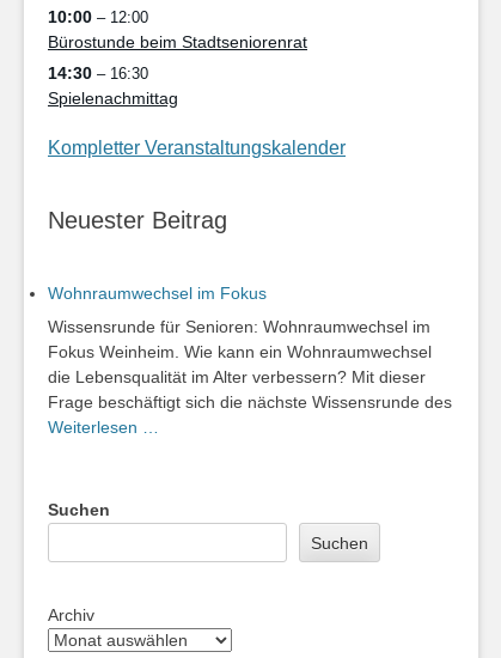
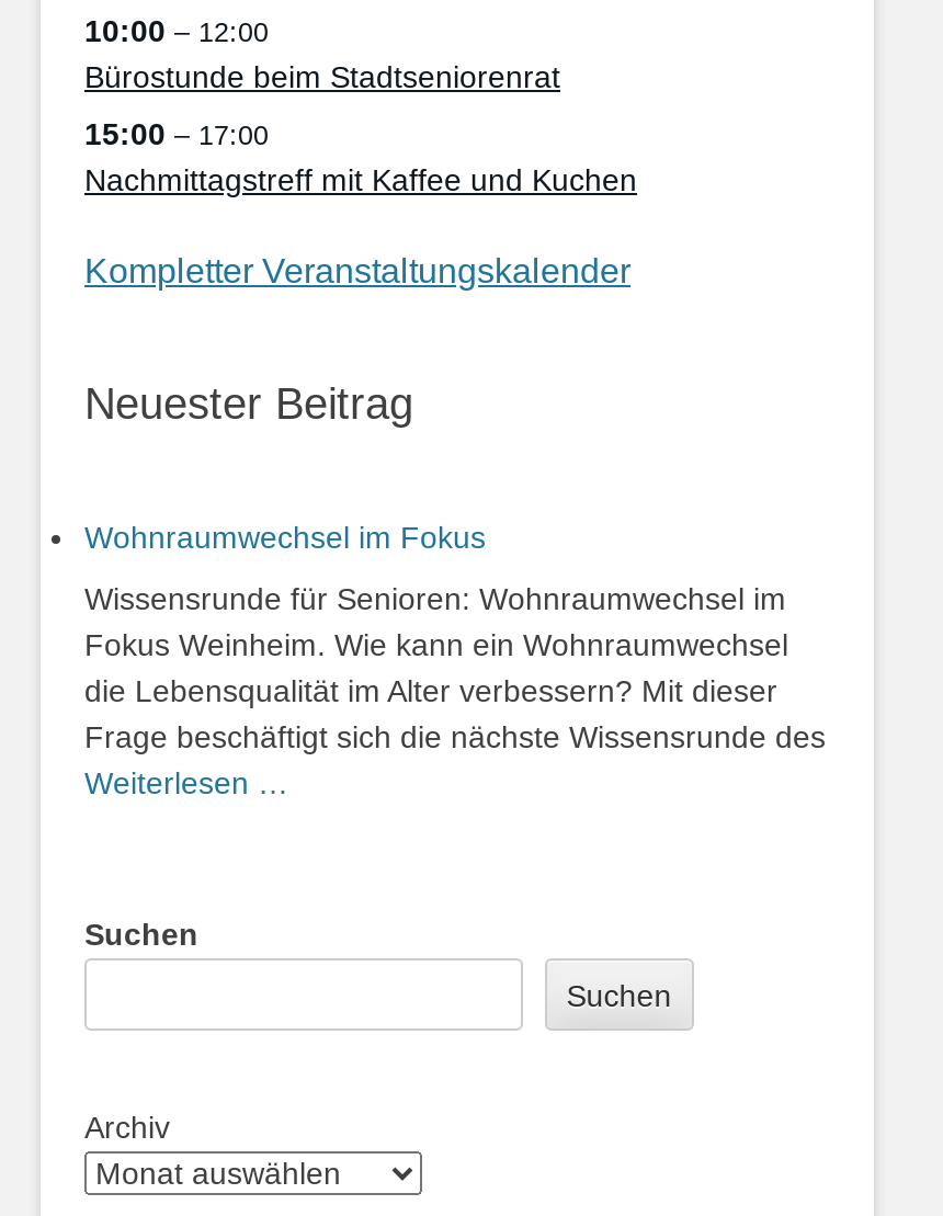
[48,64,178,108] 14:30 – 16:30 | Spielenachmittag -> [84,117,637,198] 15:00 – 17:00 | Nachmittagstreff mit Kaffee und Kuchen

